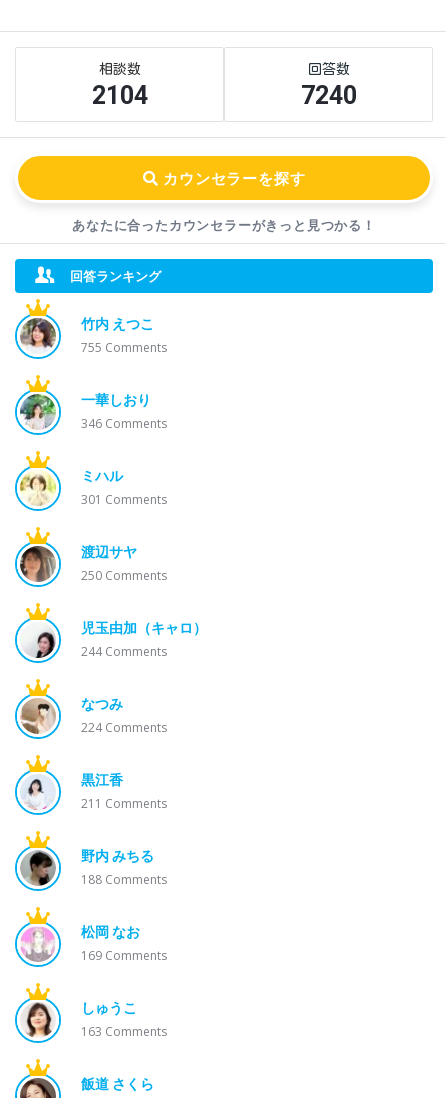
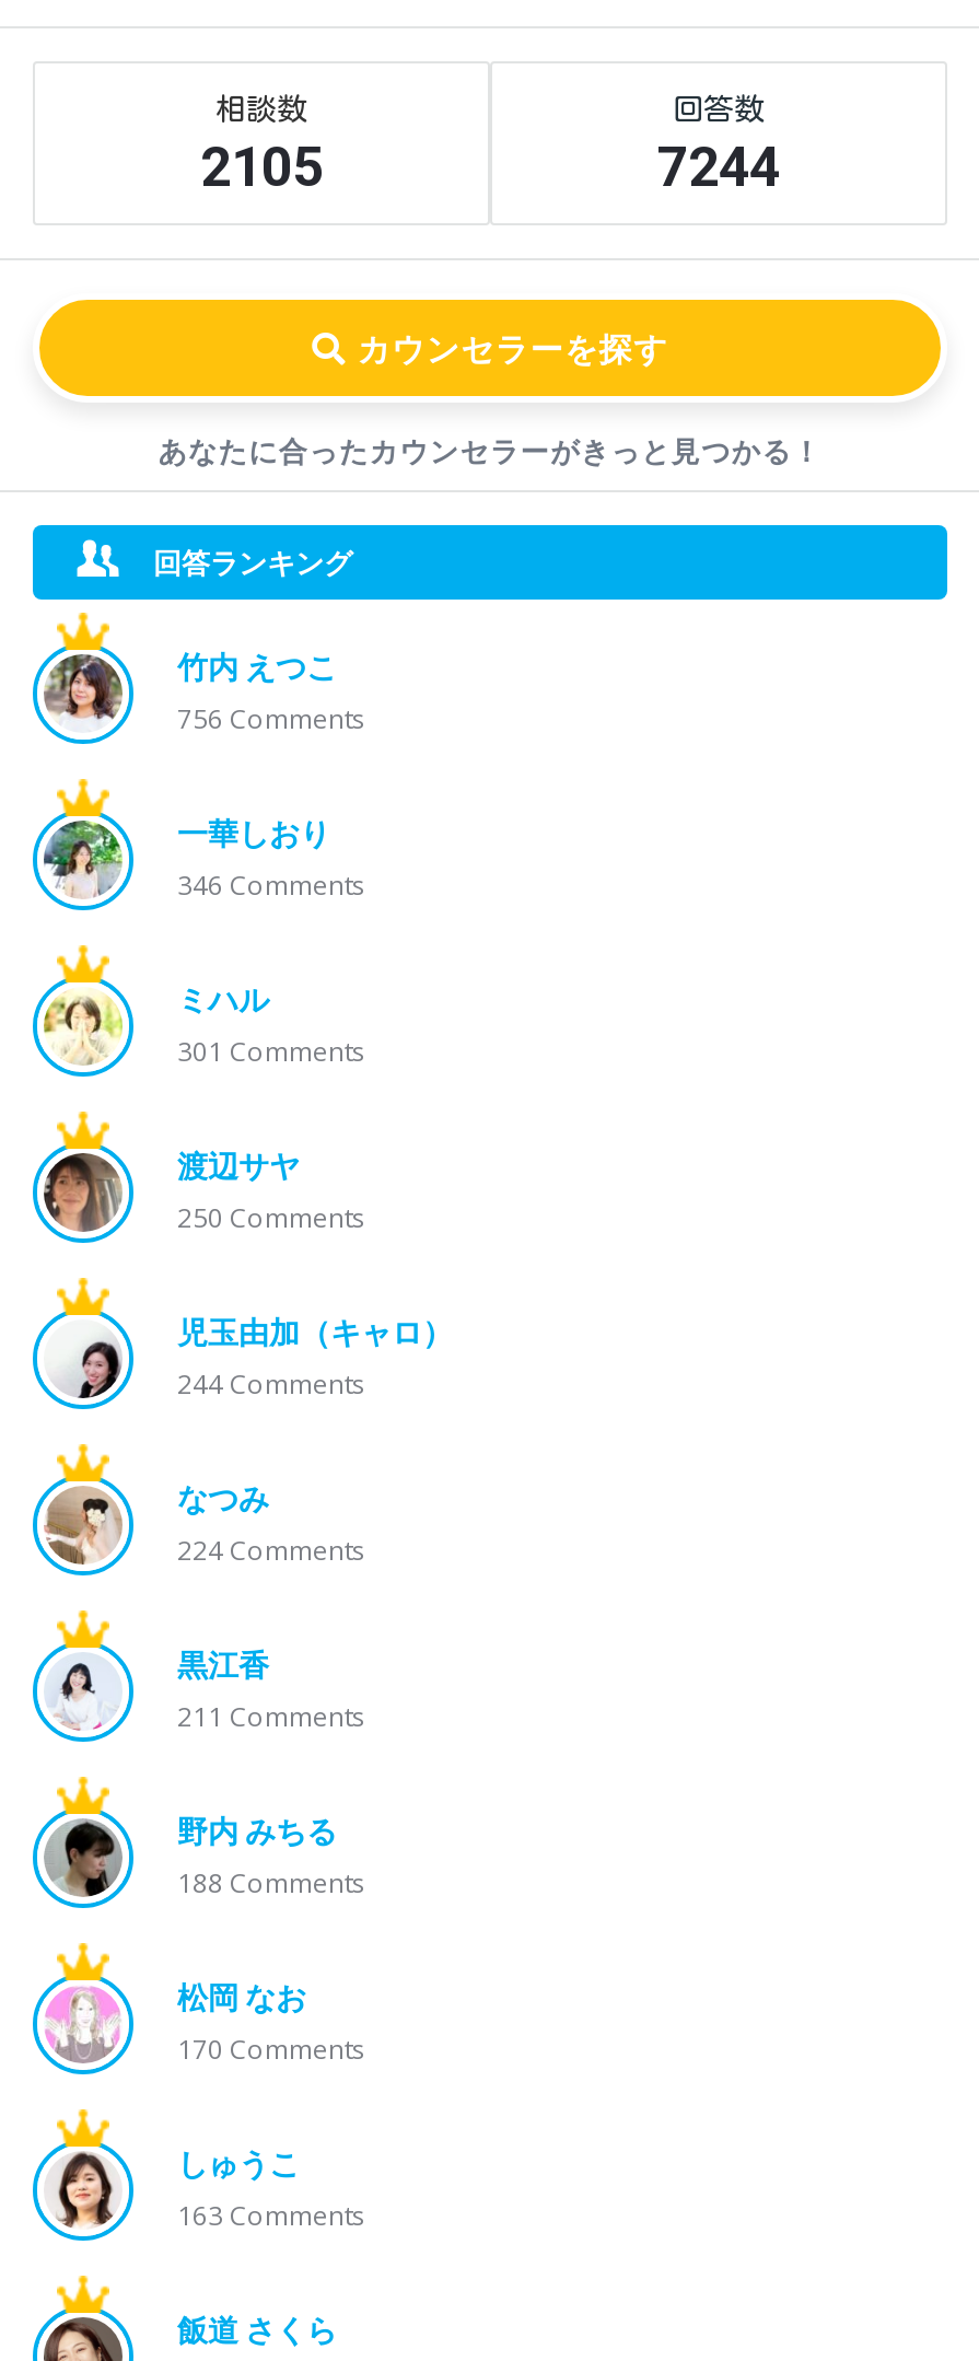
[91,81,147,110] 2104 -> [200,136,323,199] 2105
[300,81,356,110] 7240 -> [657,136,780,199] 7244
[81,339,167,356] 755 Comments -> [177,700,365,737] 756 Comments
[81,947,167,964] 169 Comments -> [177,2031,365,2068] 170 Comments

